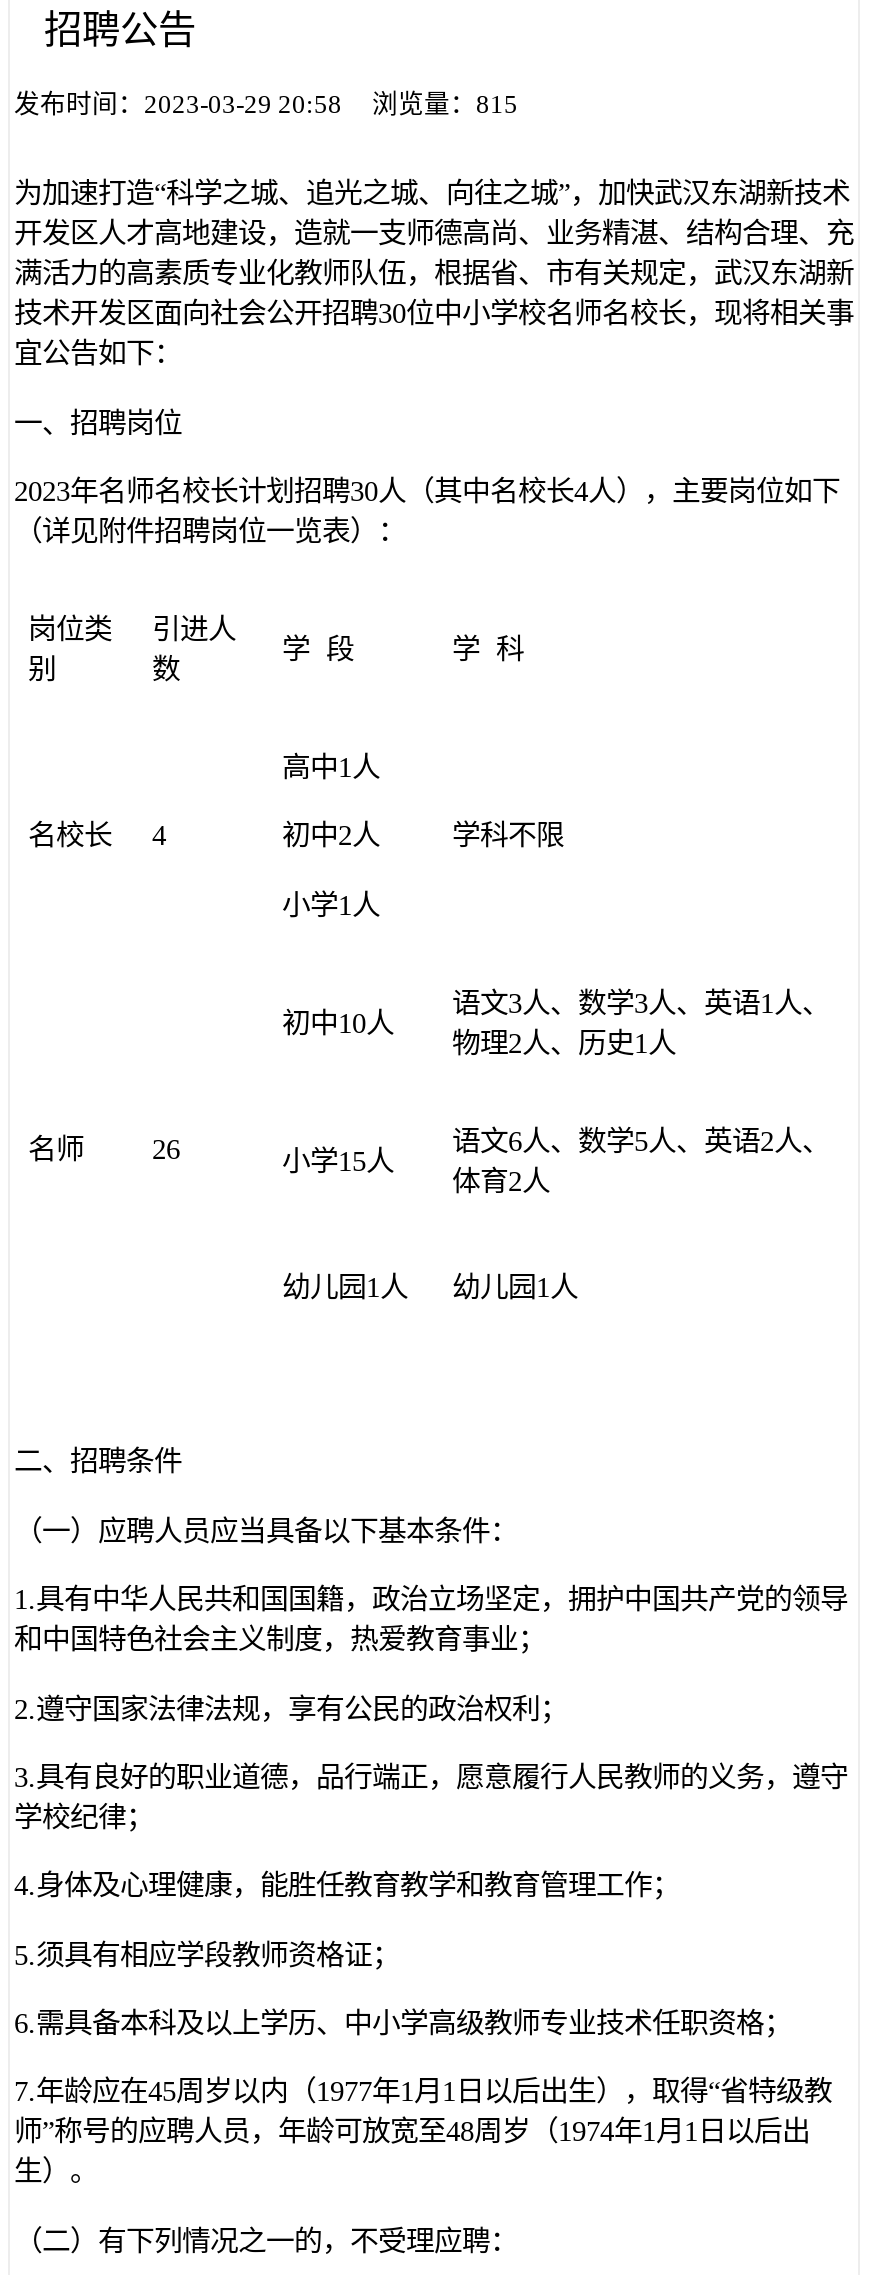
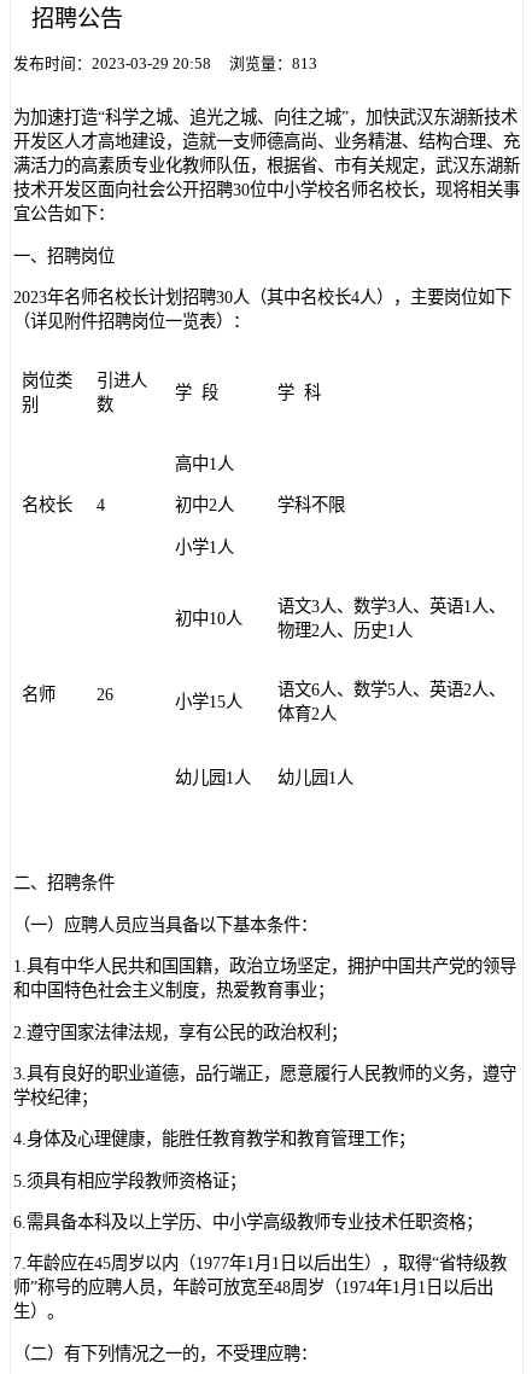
[14,91,518,119] 发布时间：2023-03-29 20:58 浏览量：815 -> [13,56,317,72] 发布时间：2023-03-29 20:58 浏览量：813

